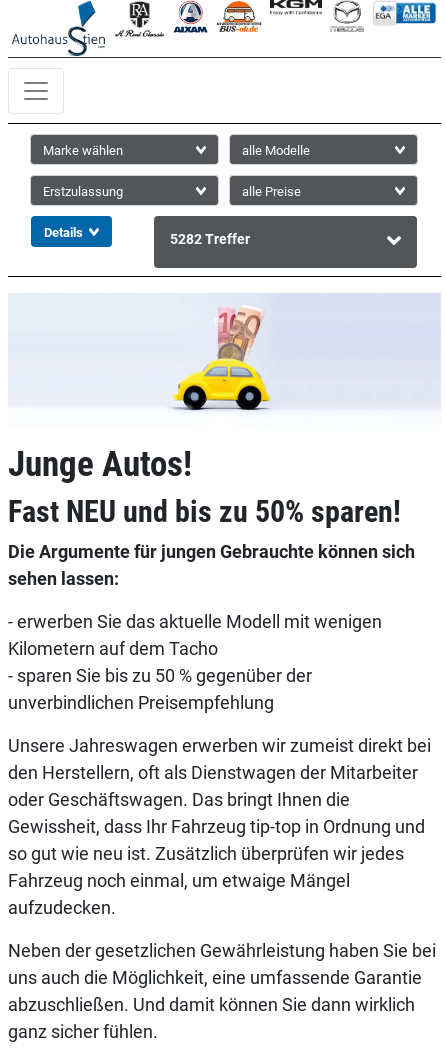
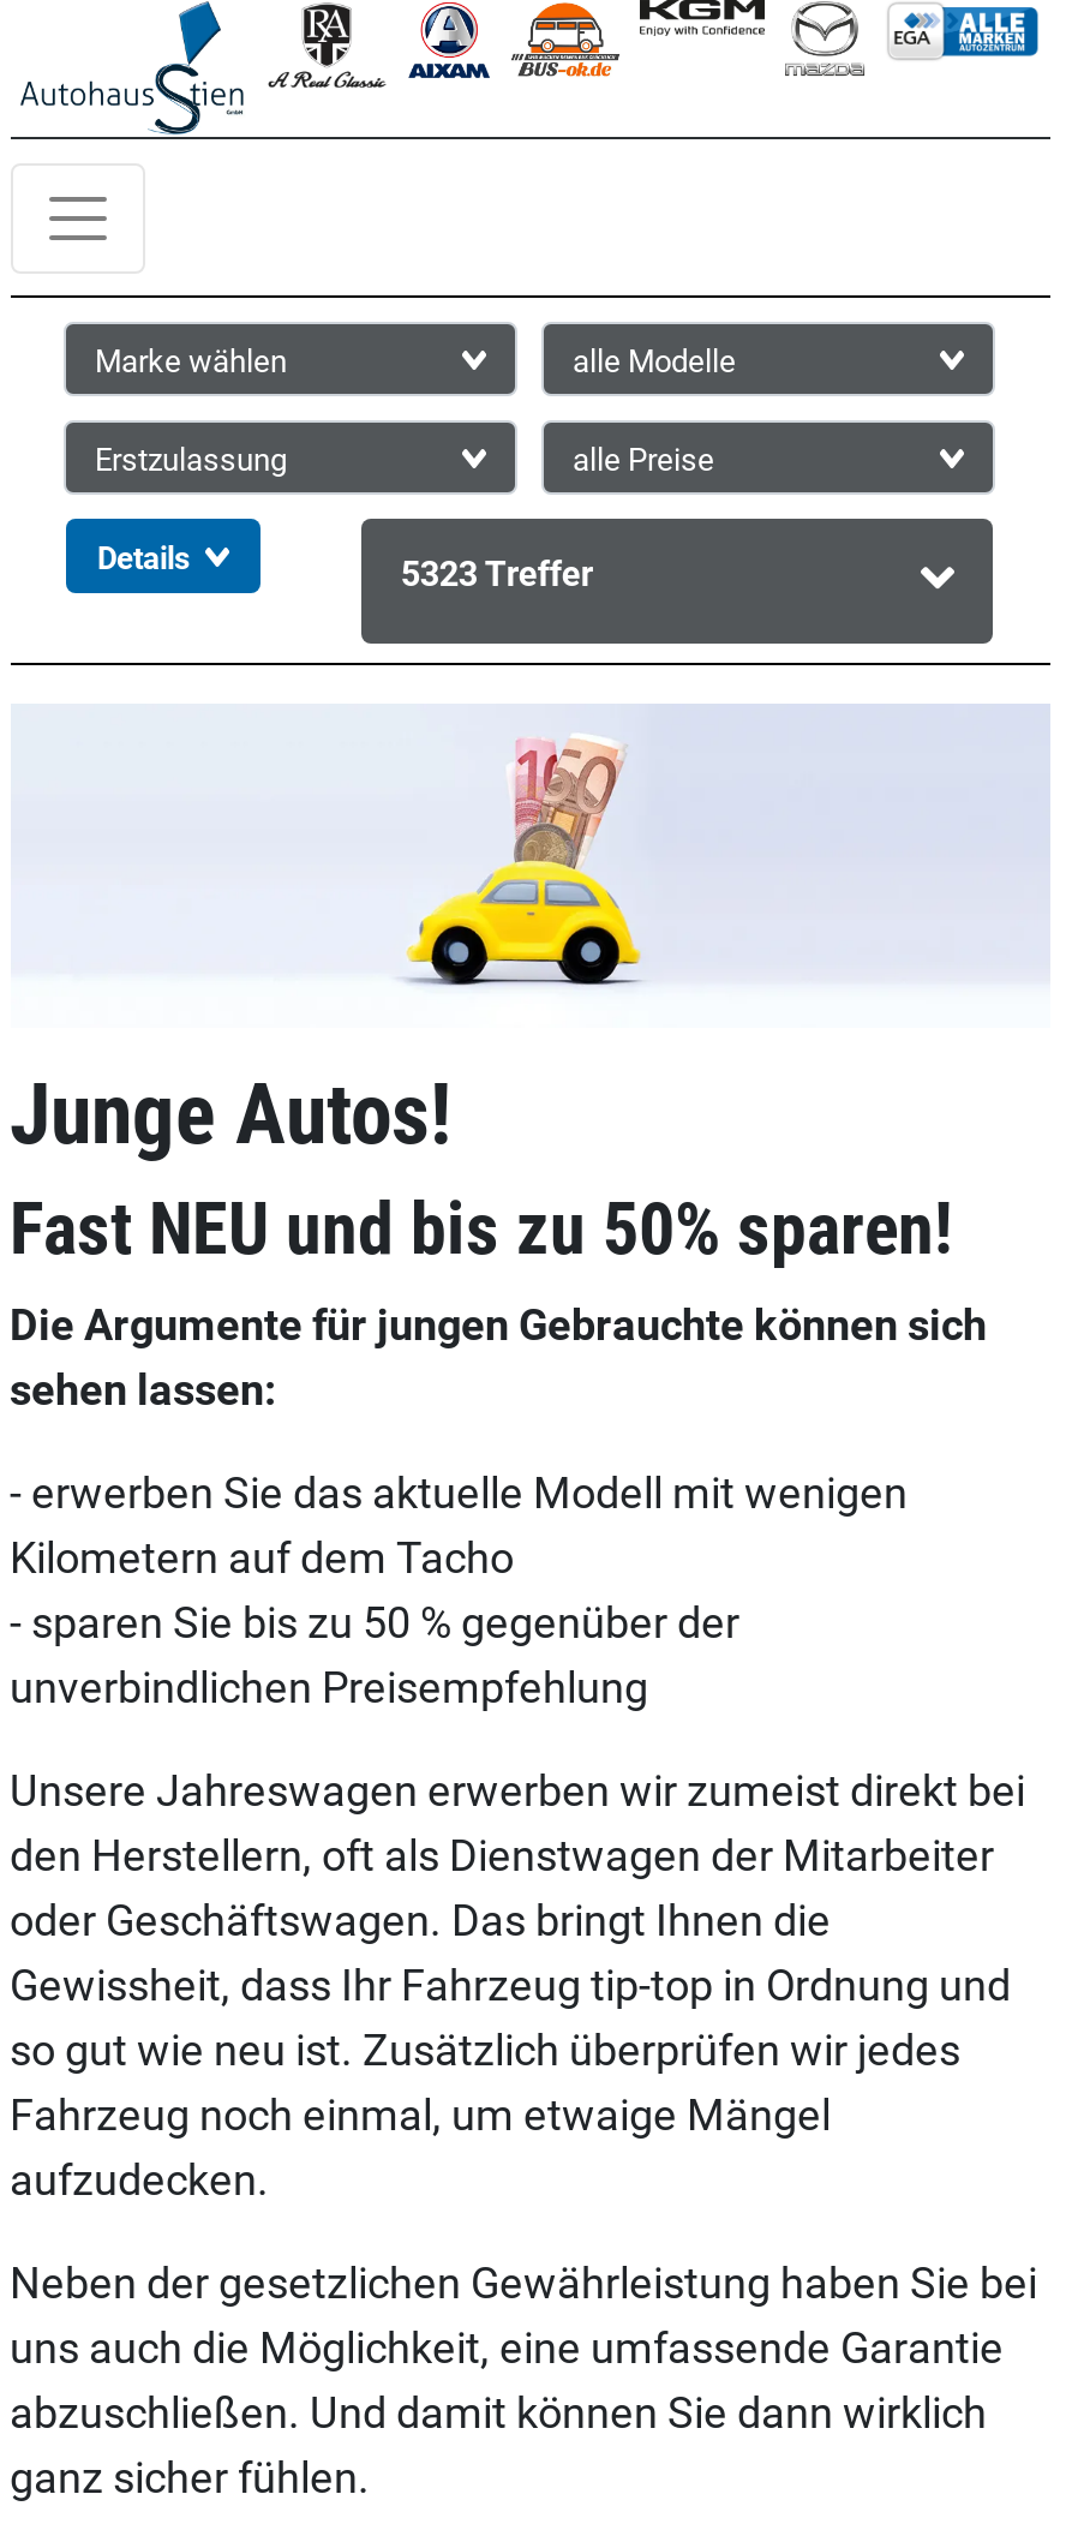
[170,231,250,248] 5282 Treffer -> [400,555,593,596] 5323 Treffer

